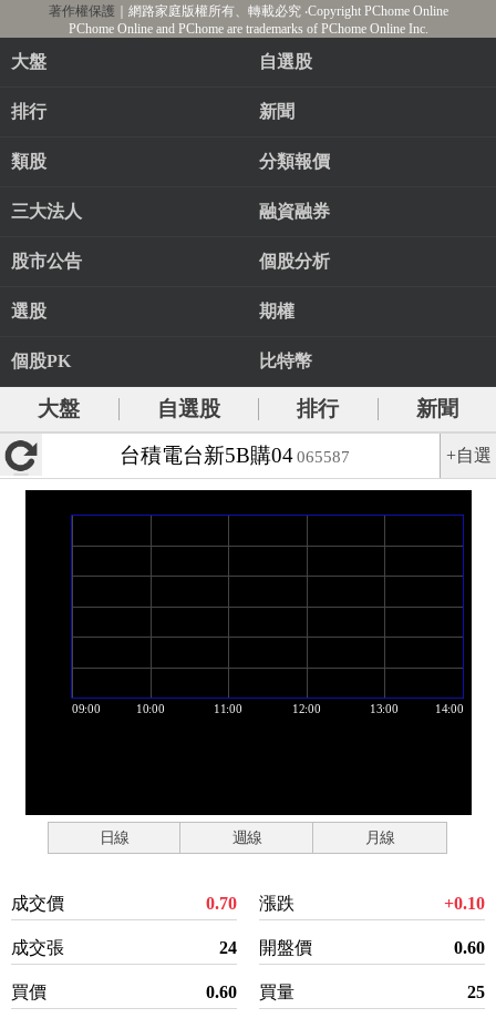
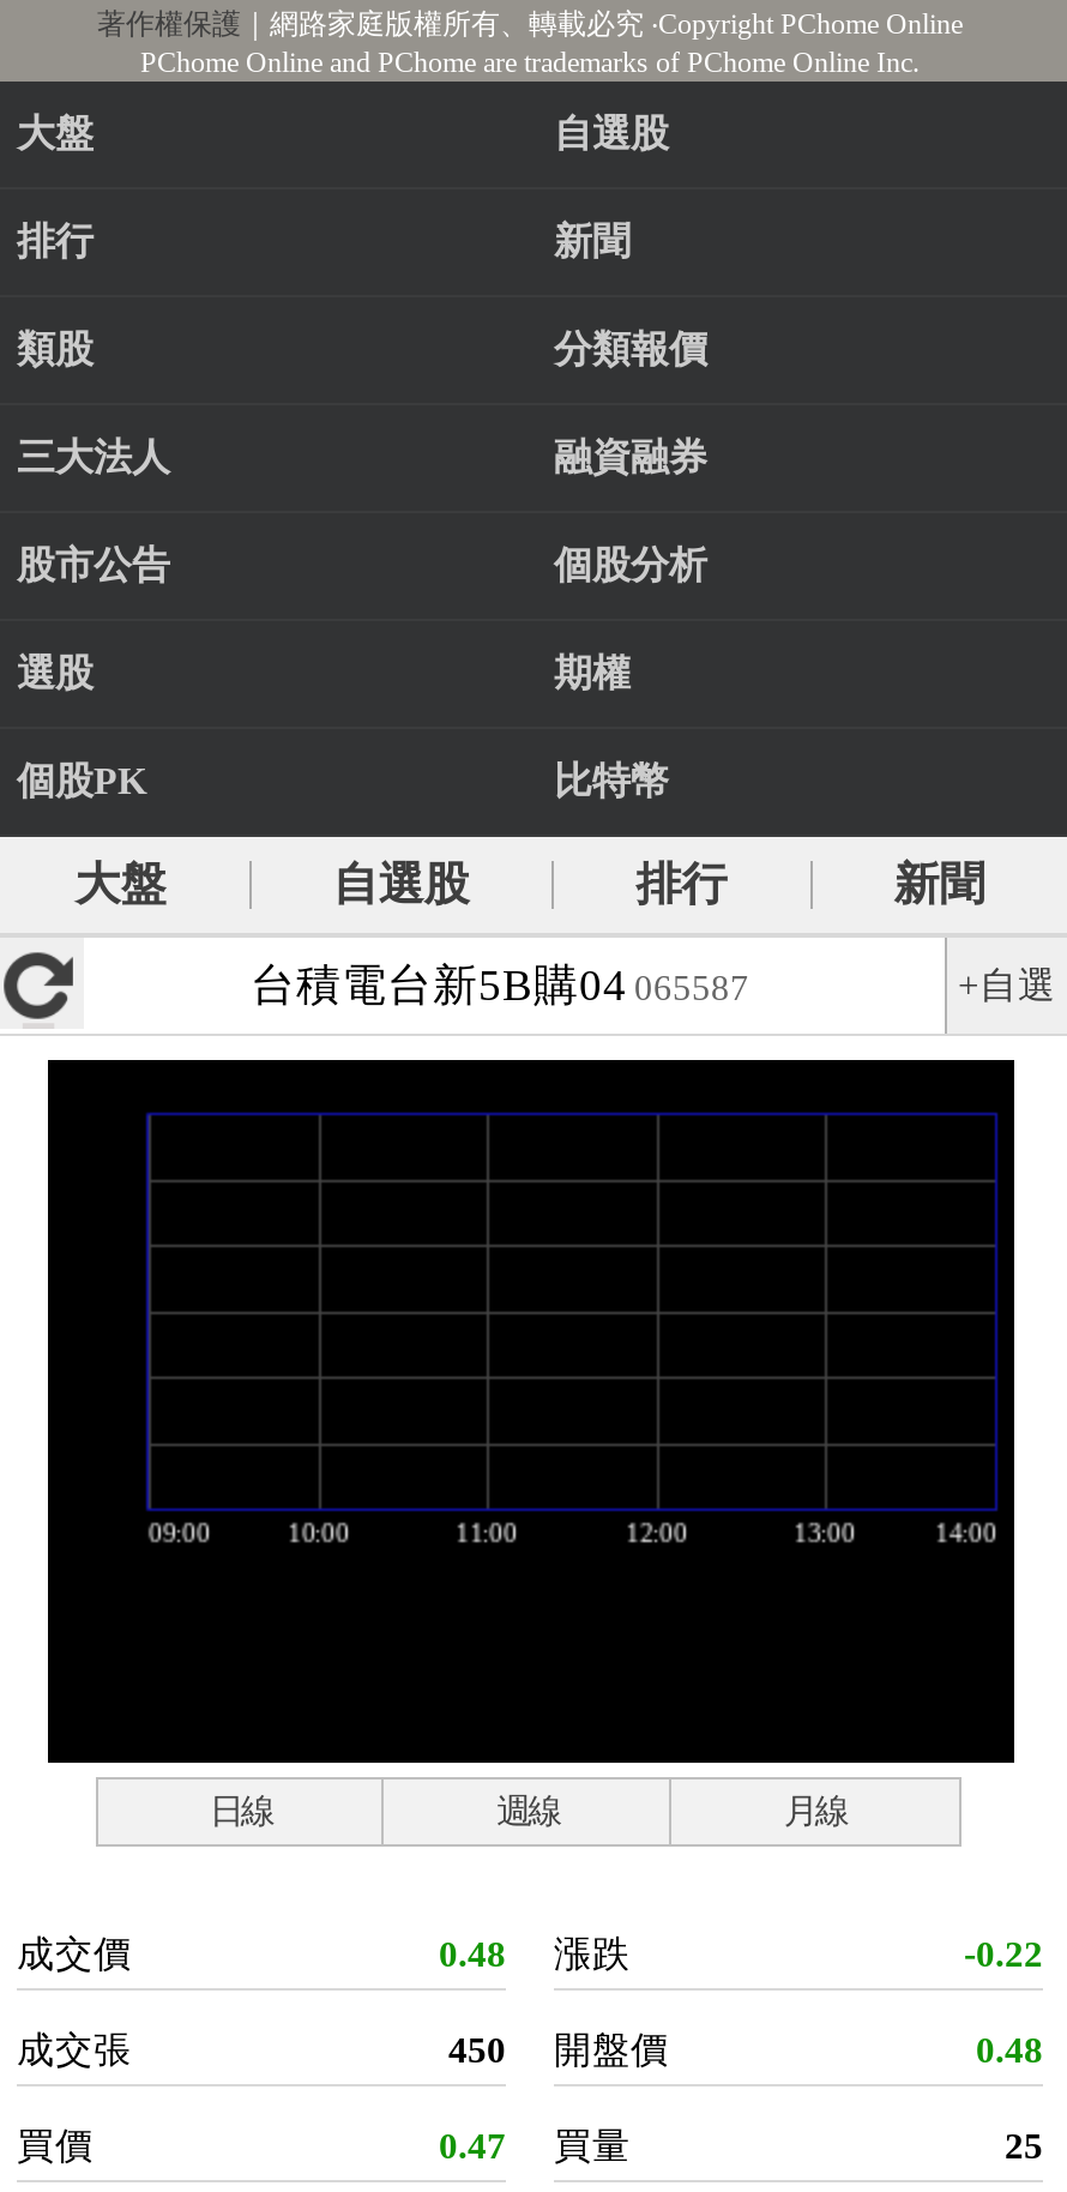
[206,894,294,913] 0.70 漲跌 -> [439,1933,631,1974] 0.48 漲跌
[444,894,485,913] +0.10 -> [964,1933,1043,1974] -0.22
[219,938,312,957] 24 開盤價 -> [448,2029,669,2070] 450 開盤價
[454,938,485,957] 0.60 -> [976,2029,1043,2070] 0.48
[206,983,294,1001] 0.60 買量 -> [439,2125,631,2166] 0.47 買量

